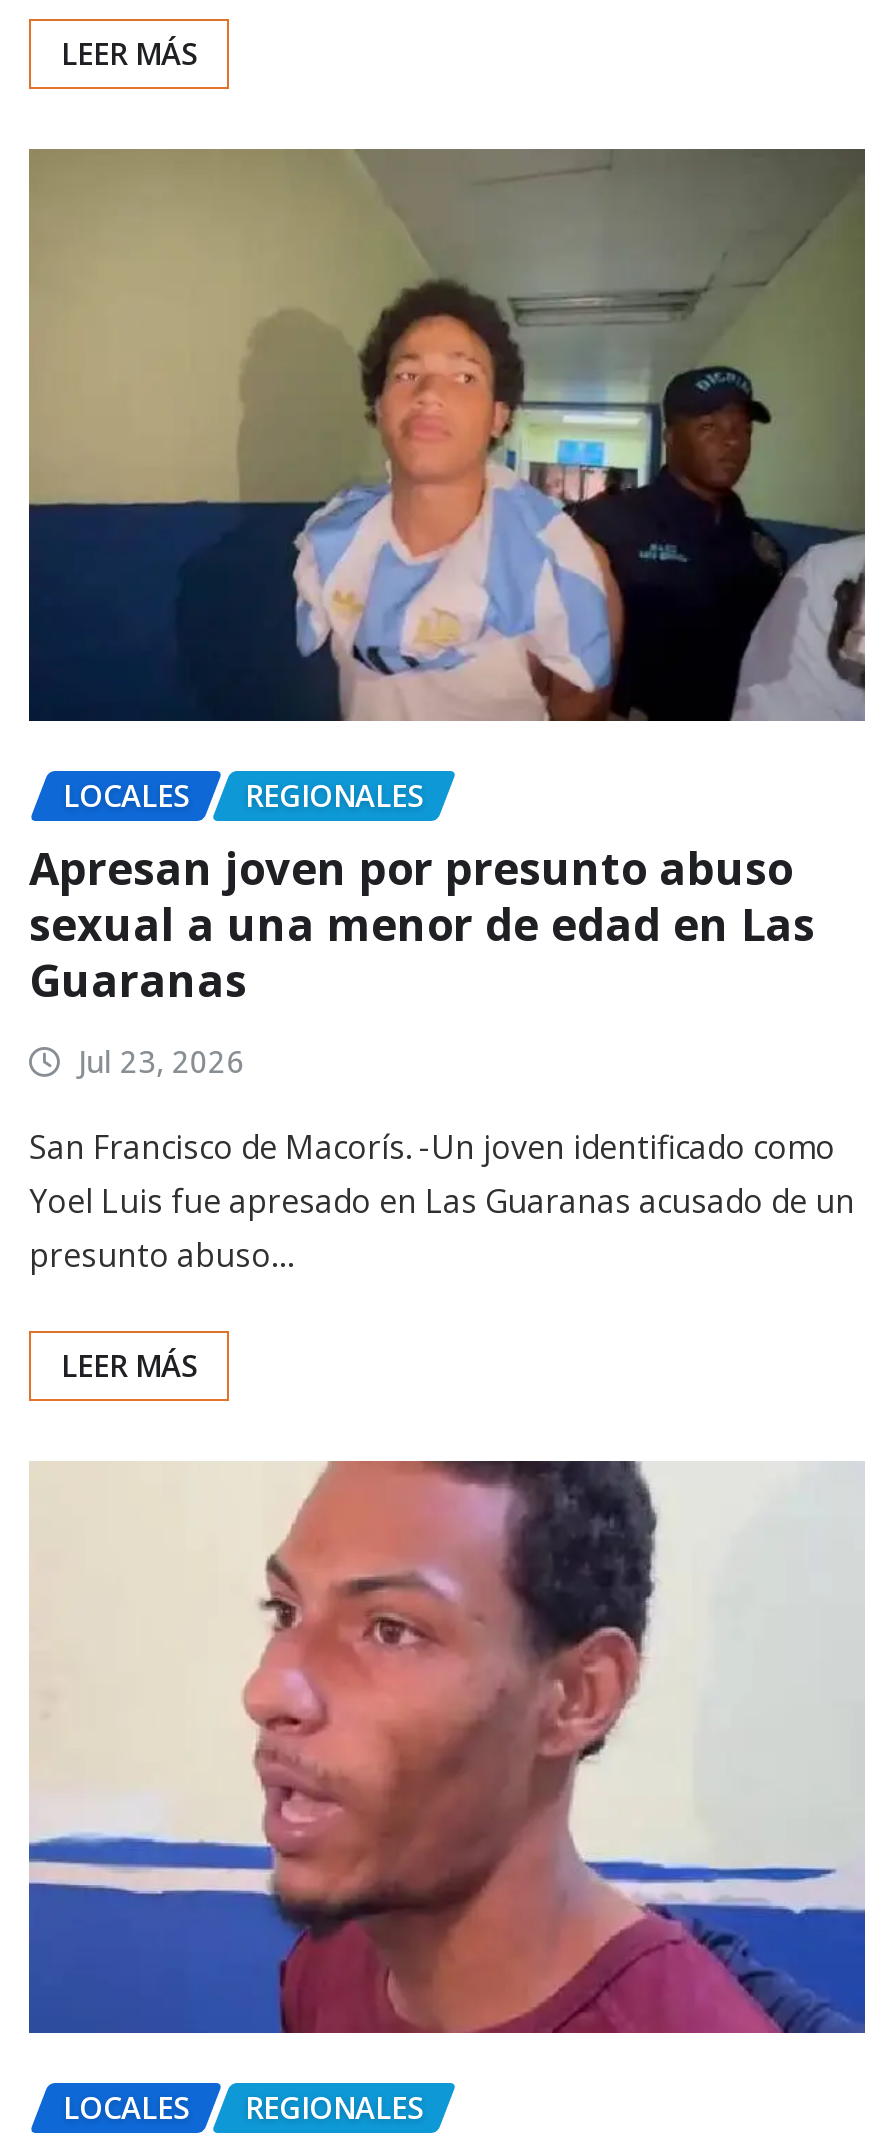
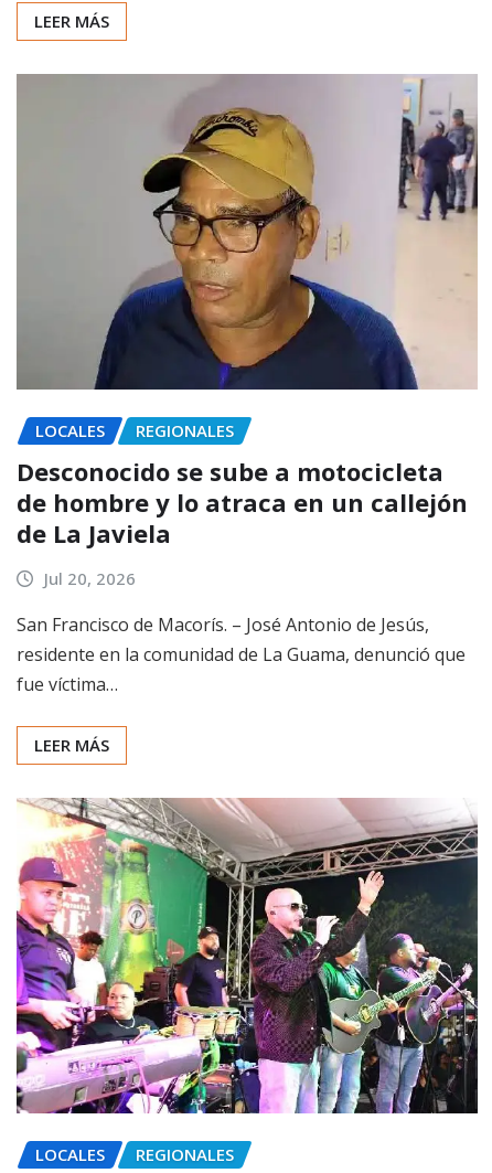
[27,149,867,723] [image] -> [17,74,478,391] [image]
[29,838,815,1010] Apresan joven por presunto abuso | sexual a una menor de edad en Las | Guaranas -> [17,454,468,549] Desconocido se sube a motocicleta | de hombre y lo atraca en un callejón | de La Javiela
[78,1042,244,1082] Jul 23, 2026 -> [44,567,135,589] Jul 20, 2026
[29,1125,855,1277] San Francisco de Macorís. -Un joven identificado como | Yoel Luis fue apresado en Las Guaranas acusado de un | presunto abuso… -> [17,613,466,696] San Francisco de Macorís. – José Antonio de Jesús, | residente en la comunidad de La Guama, denunció que | fue víctima…
[27,1459,867,2035] [image] -> [15,797,479,1115] [image]

